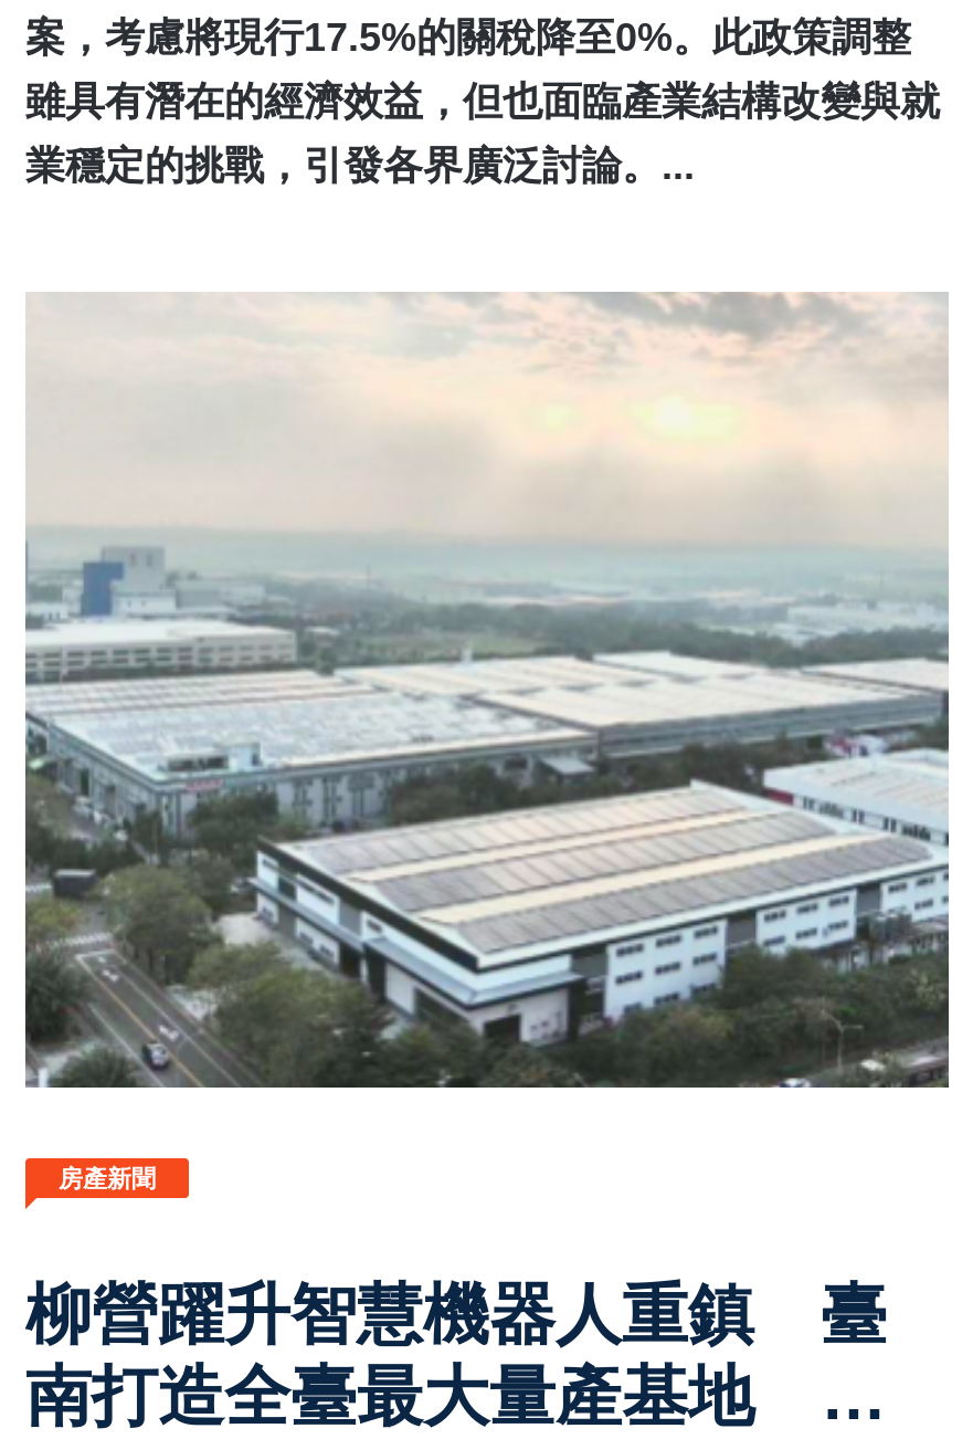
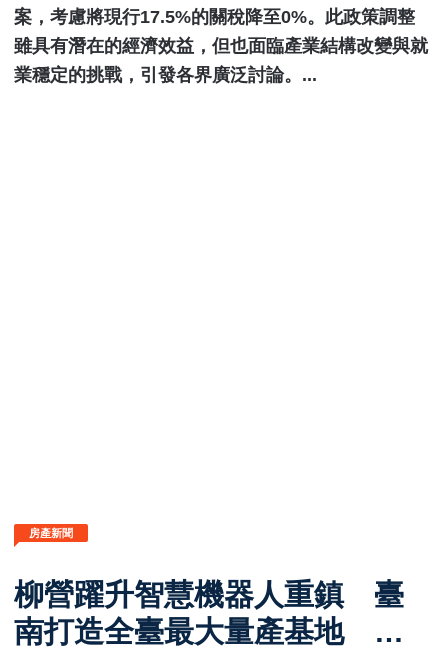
[23,292,951,1090] [image] -> none

